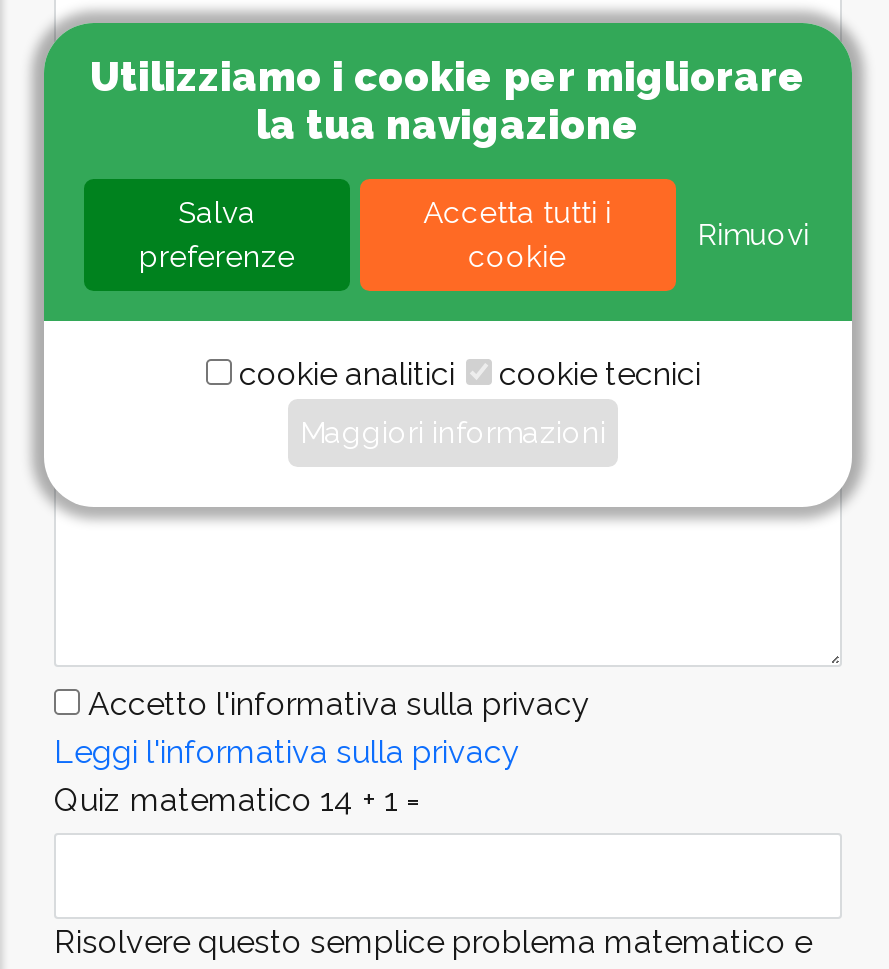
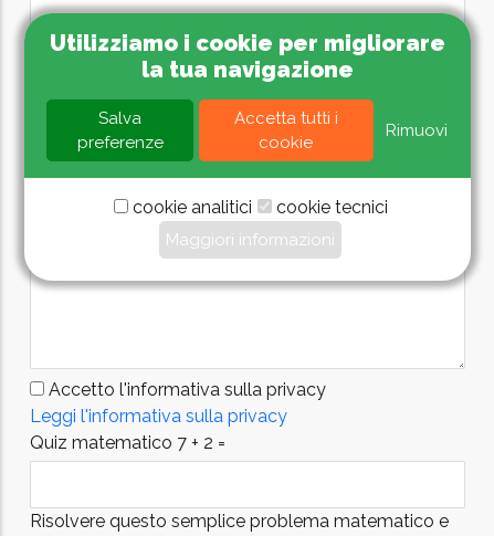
[54,781,420,819] Quiz matematico 14 + 1 = -> [30,432,225,453] Quiz matematico 7 + 2 =

